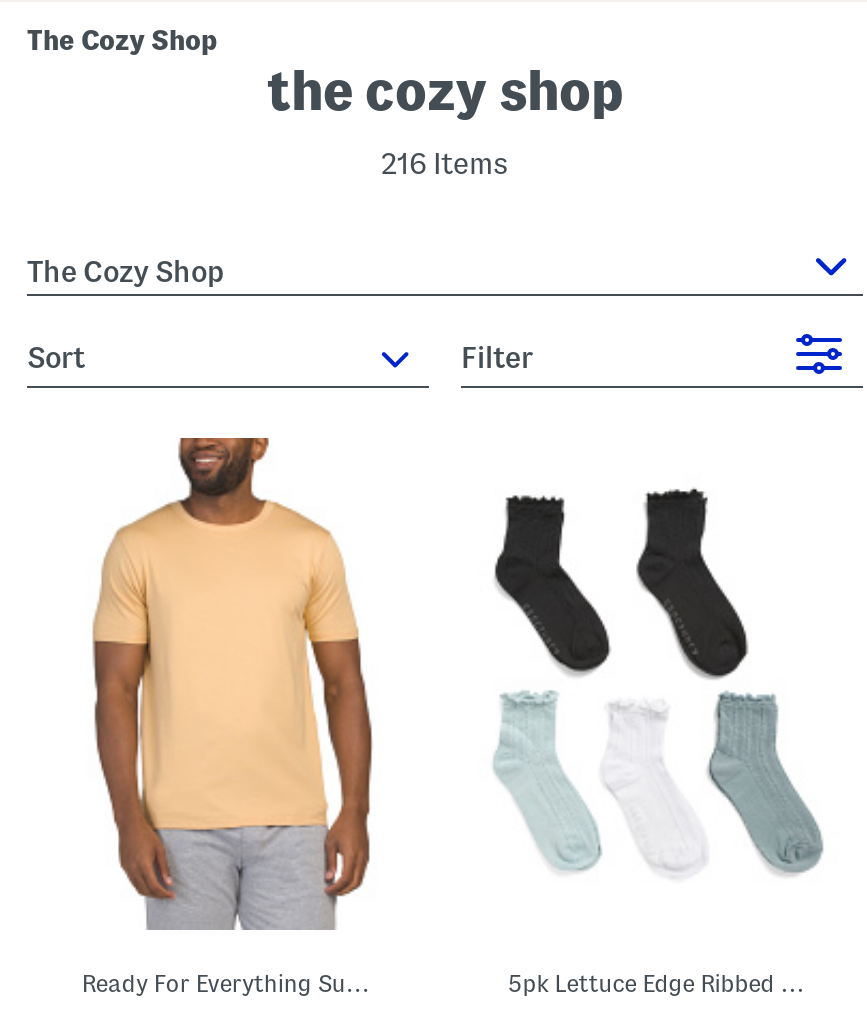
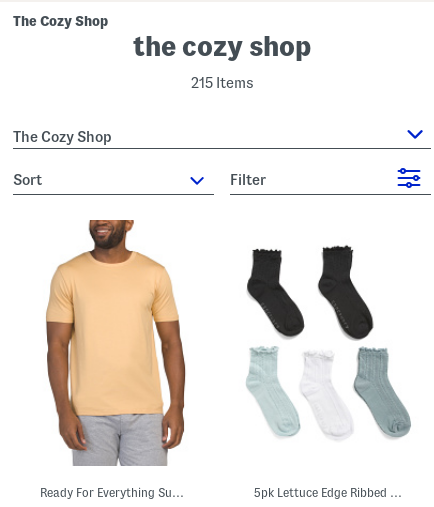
[381,148,509,180] 216 Items -> [190,75,253,91] 215 Items

